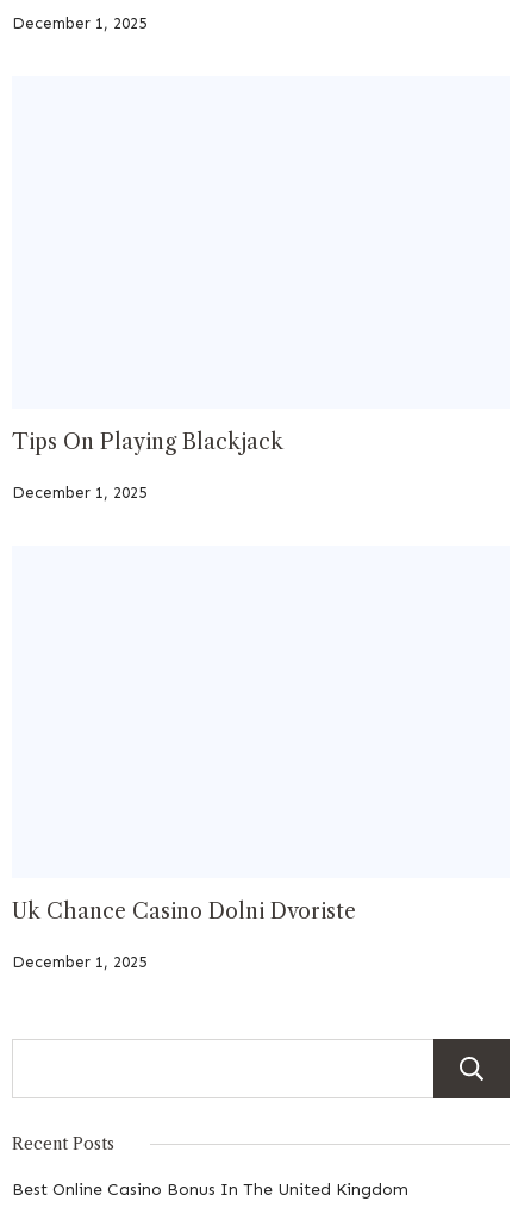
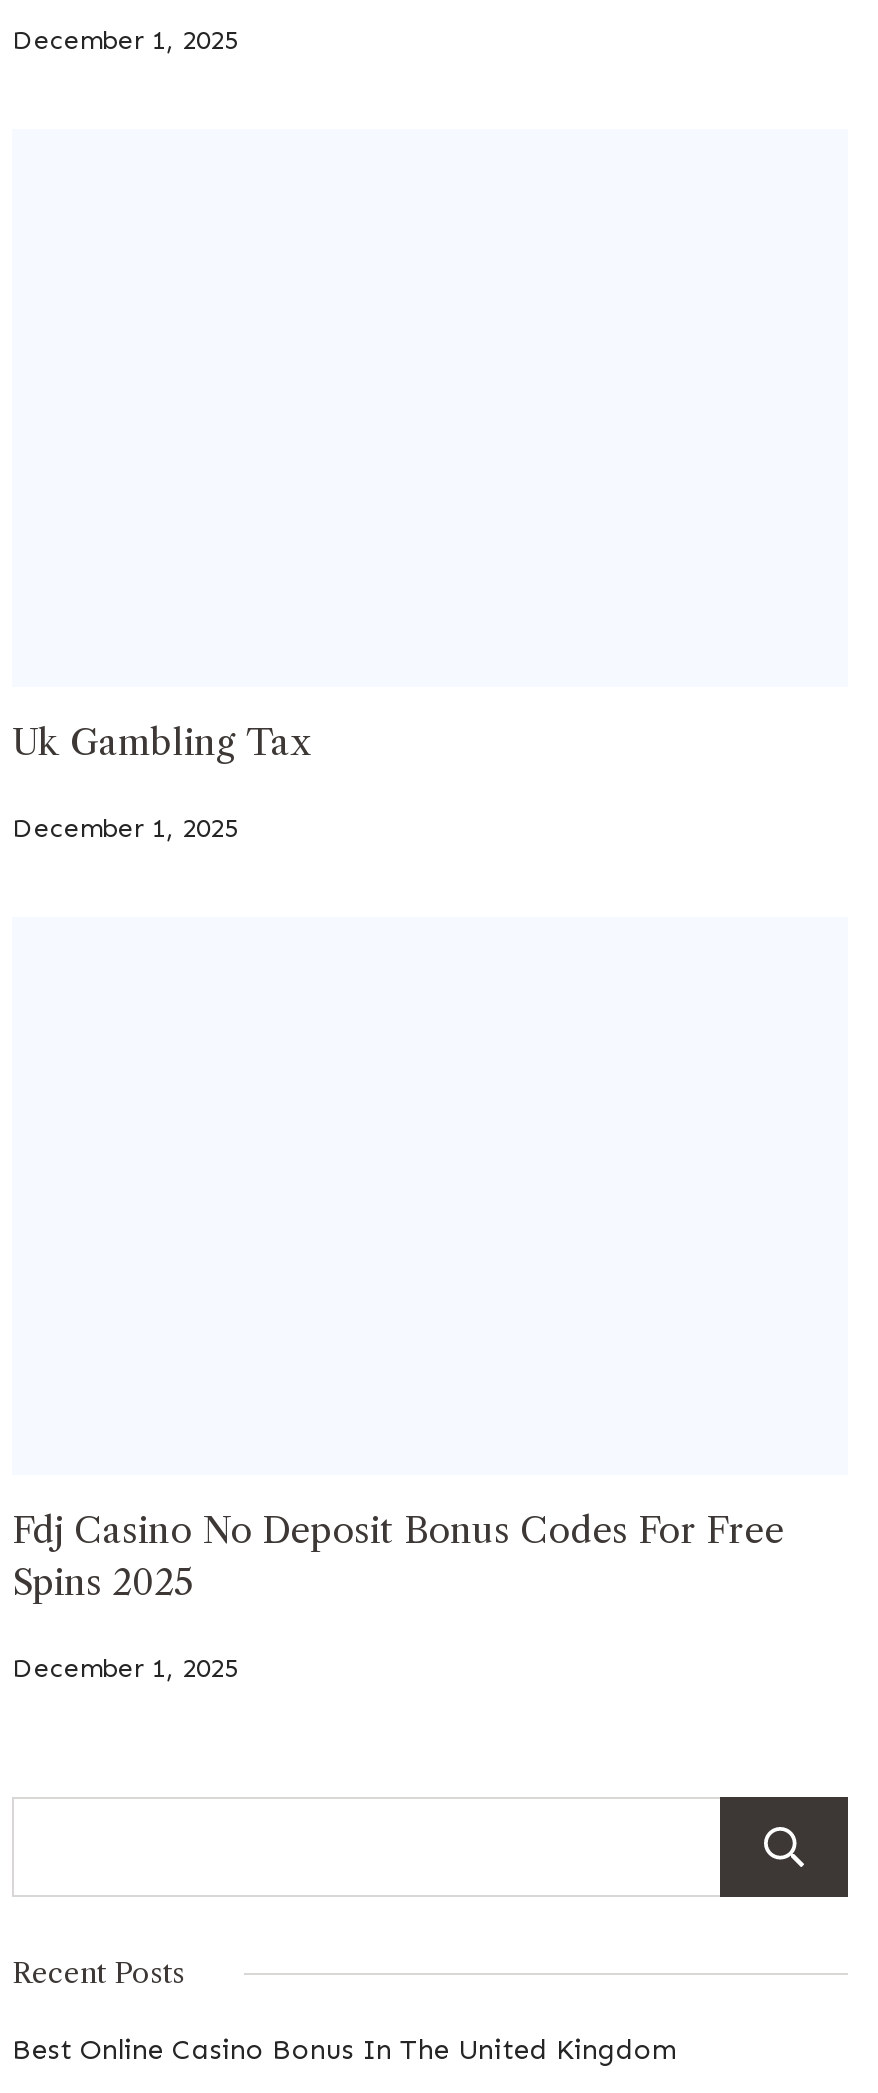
[12,429,283,455] Tips On Playing Blackjack -> [12,721,310,765] Uk Gambling Tax
[12,898,356,924] Uk Chance Casino Dolni Dvoriste -> [12,1508,784,1604] Fdj Casino No Deposit Bonus Codes For Free | Spins 2025

